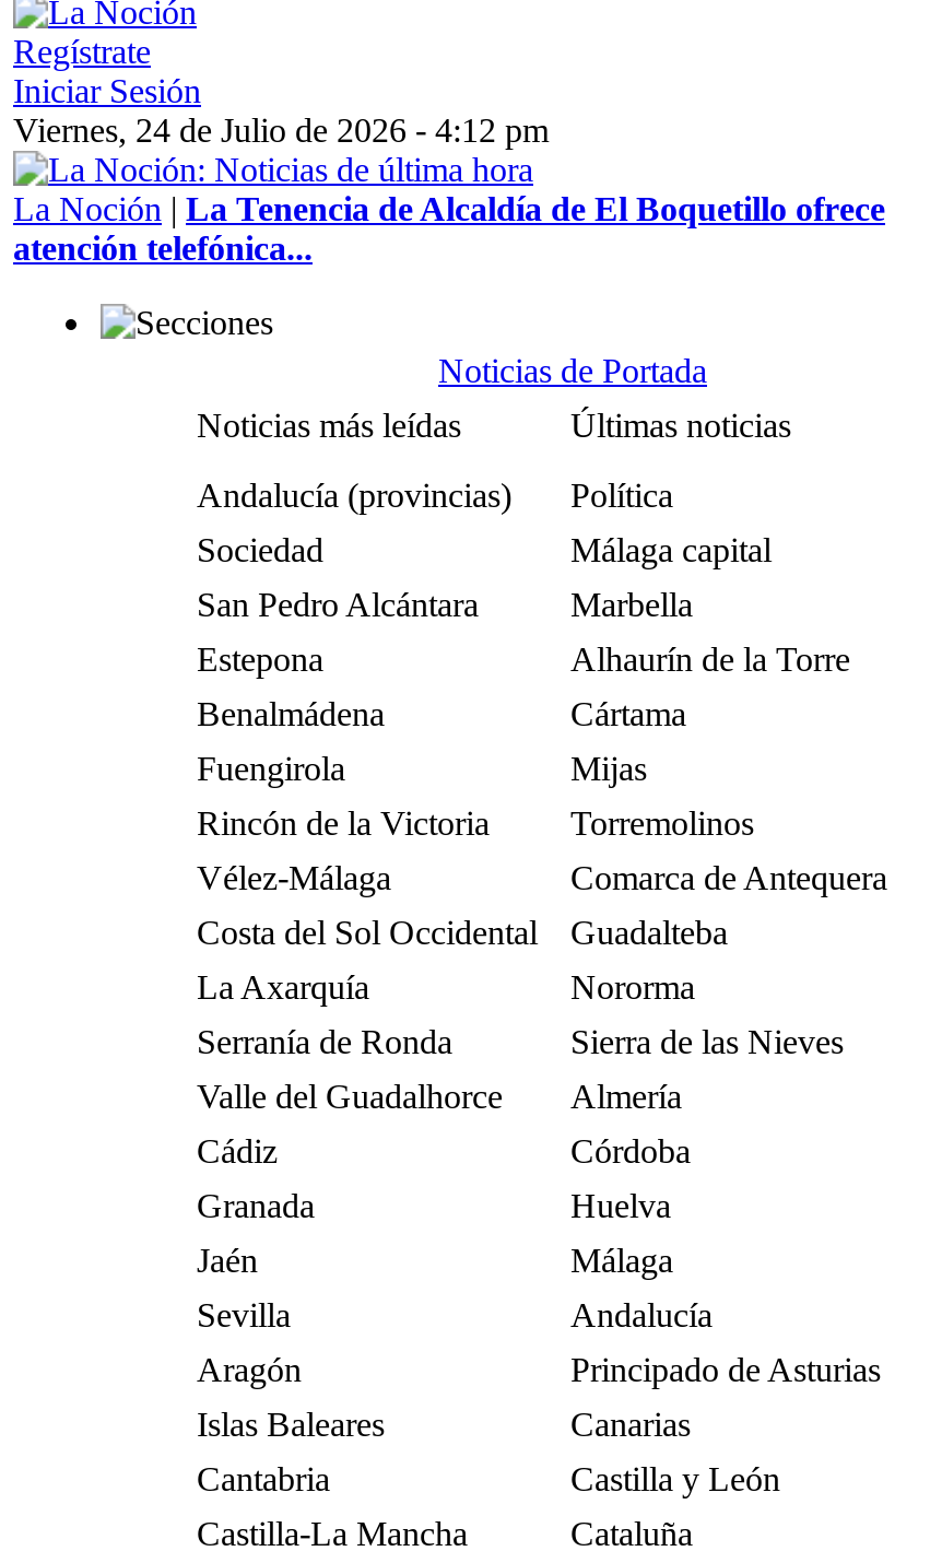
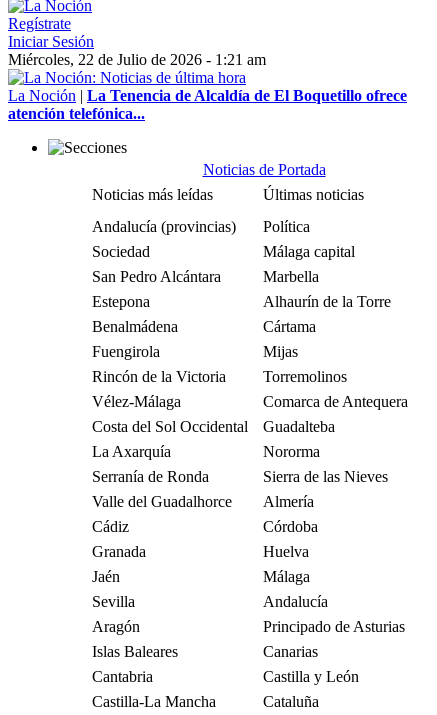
[13,111,549,149] Viernes, 24 de Julio de 2026 - 4:12 pm -> [8,51,266,68] Miércoles, 22 de Julio de 2026 - 1:21 am

